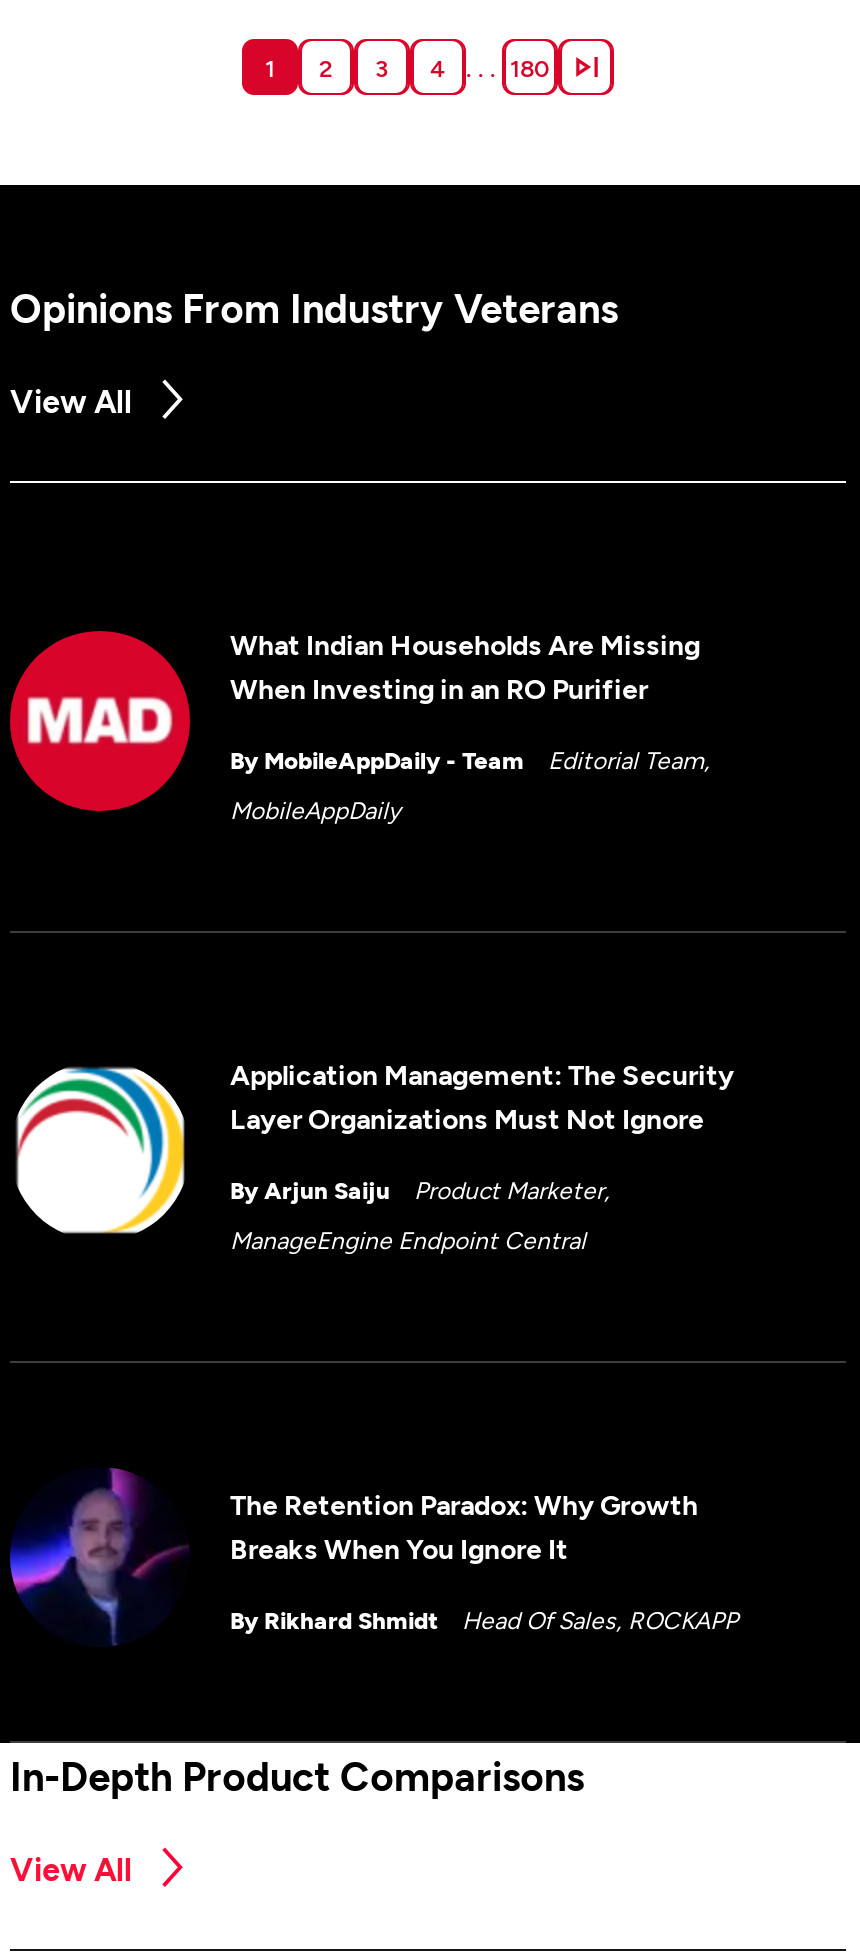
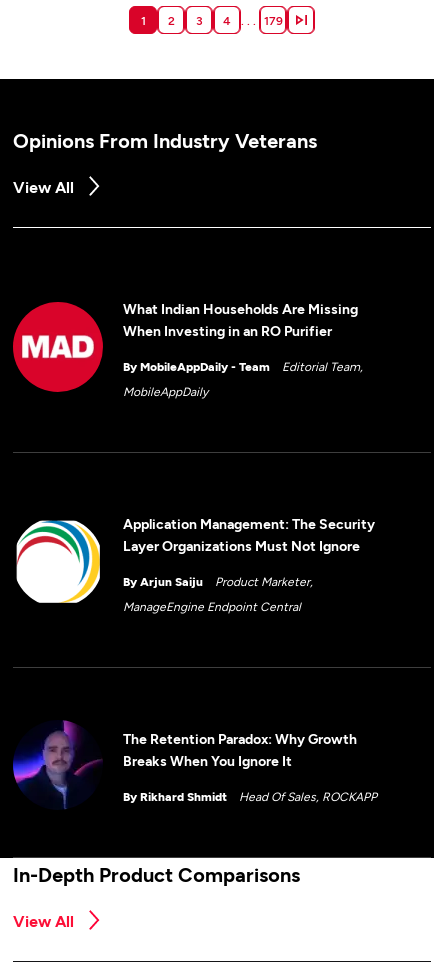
[265,53,550,82] 1 2 3 4 . . . 180 -> [140,13,282,27] 1 2 3 4 . . . 179

